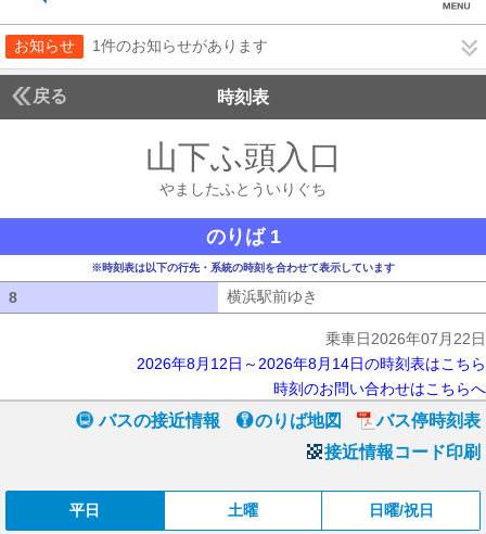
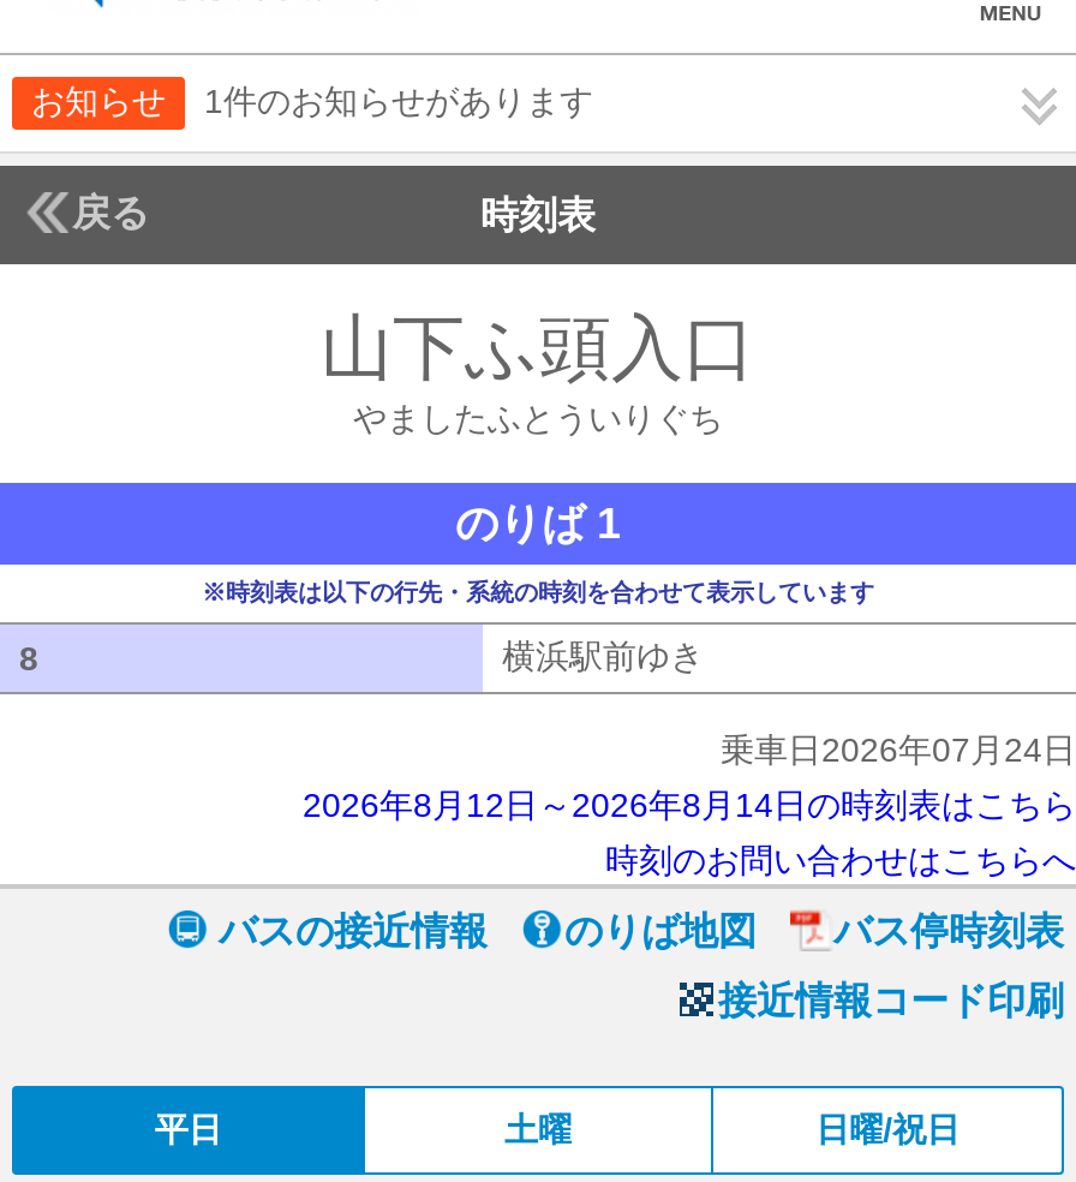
[325,330,486,347] 乗車日2026年07月22日 -> [721,730,1076,769] 乗車日2026年07月24日

